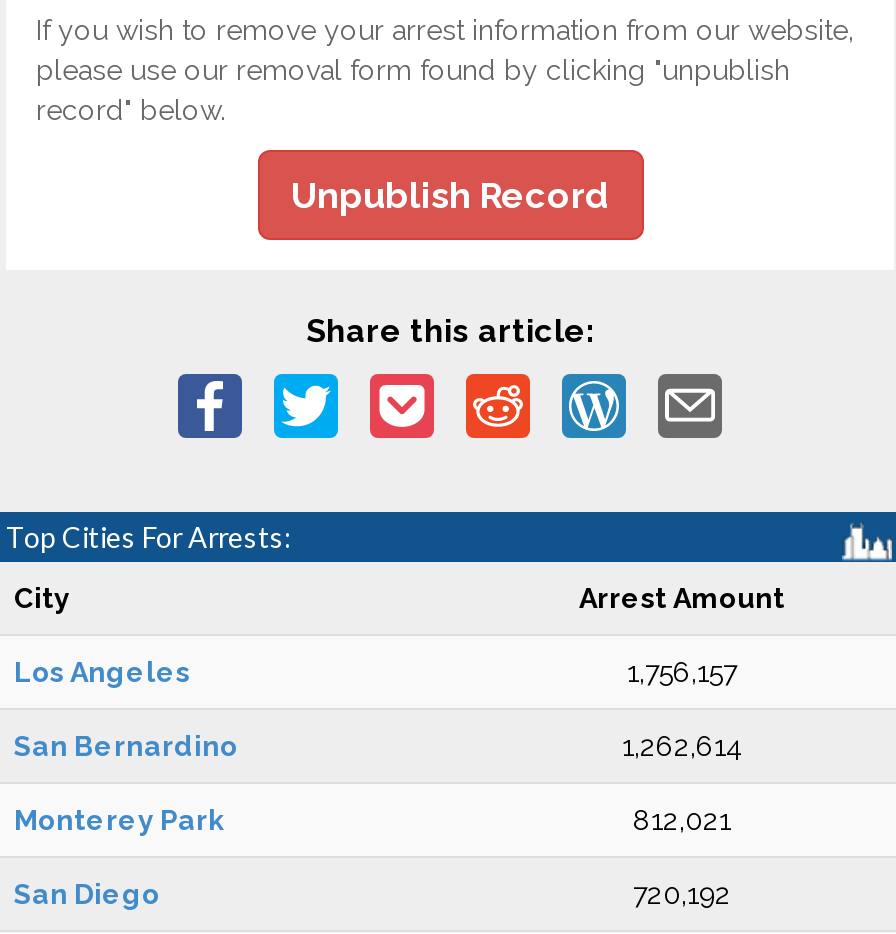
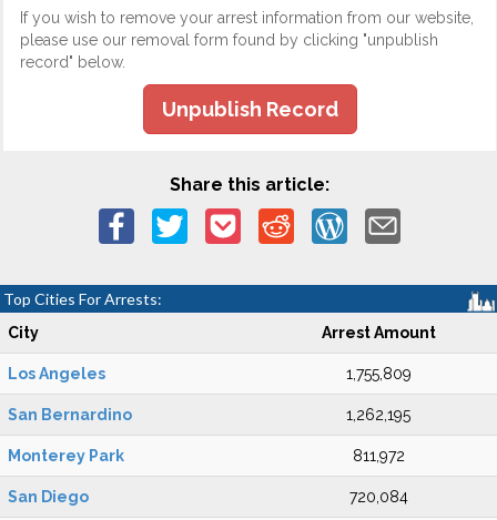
[627,656,737,688] 1,756,157 -> [346,365,411,383] 1,755,809
[622,730,742,762] 1,262,614 -> [346,406,410,424] 1,262,195
[633,804,731,836] 812,021 -> [352,447,404,465] 811,972
[633,878,731,910] 720,192 -> [349,488,408,506] 720,084

